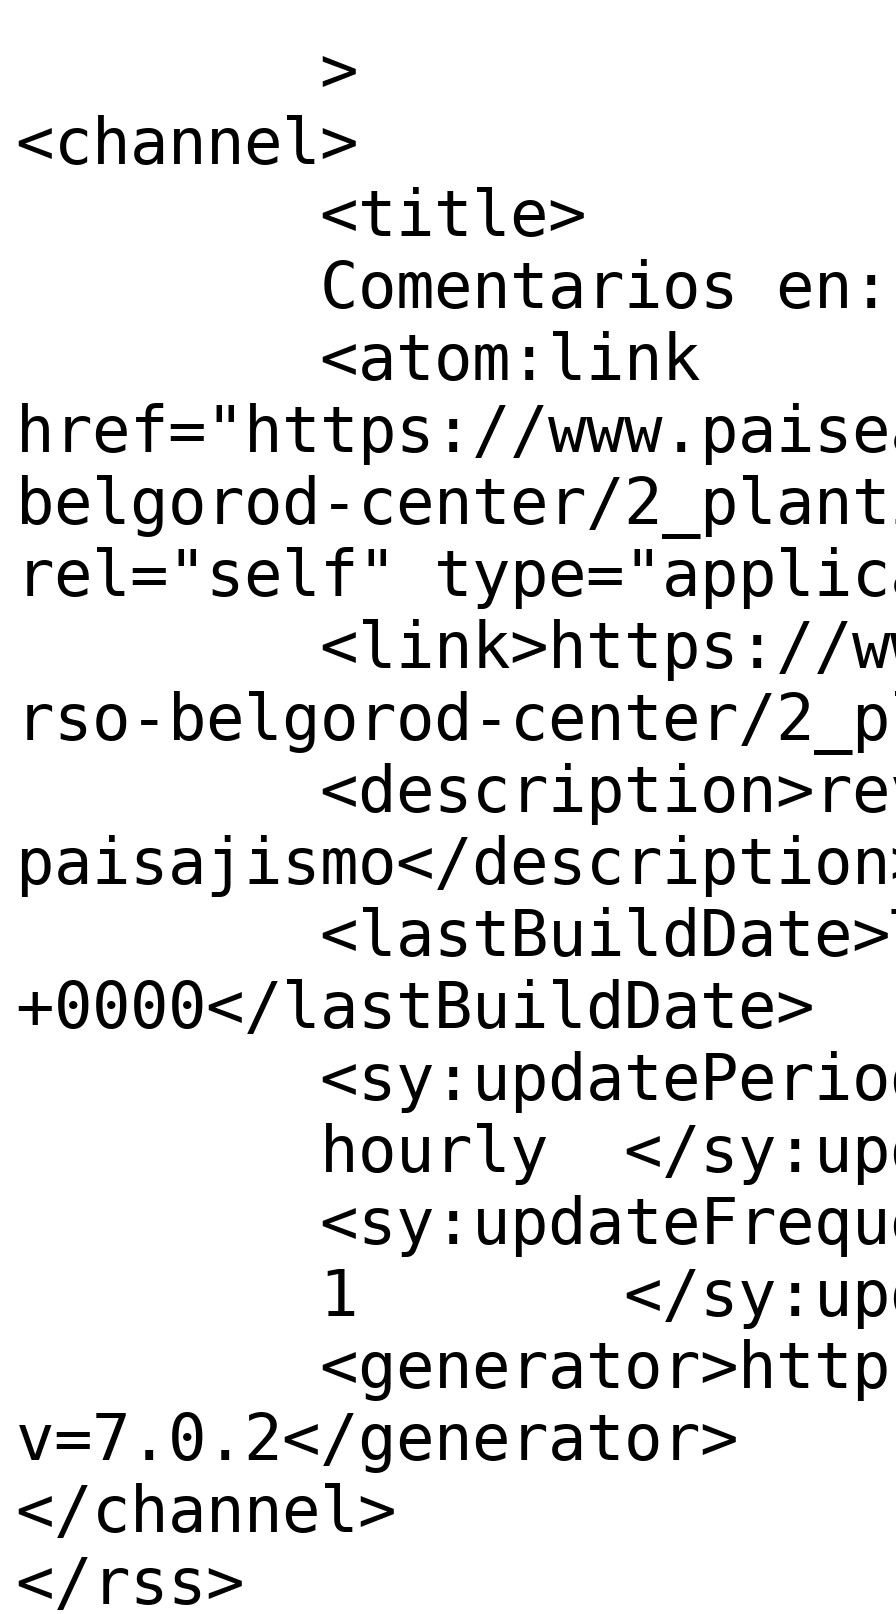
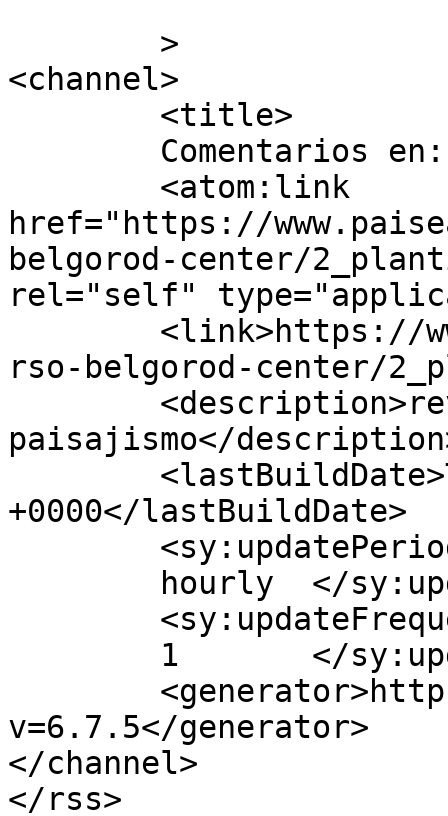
[16,1402,738,1474] v=7.0.2</generator> -> [8,709,369,745] v=6.7.5</generator>

